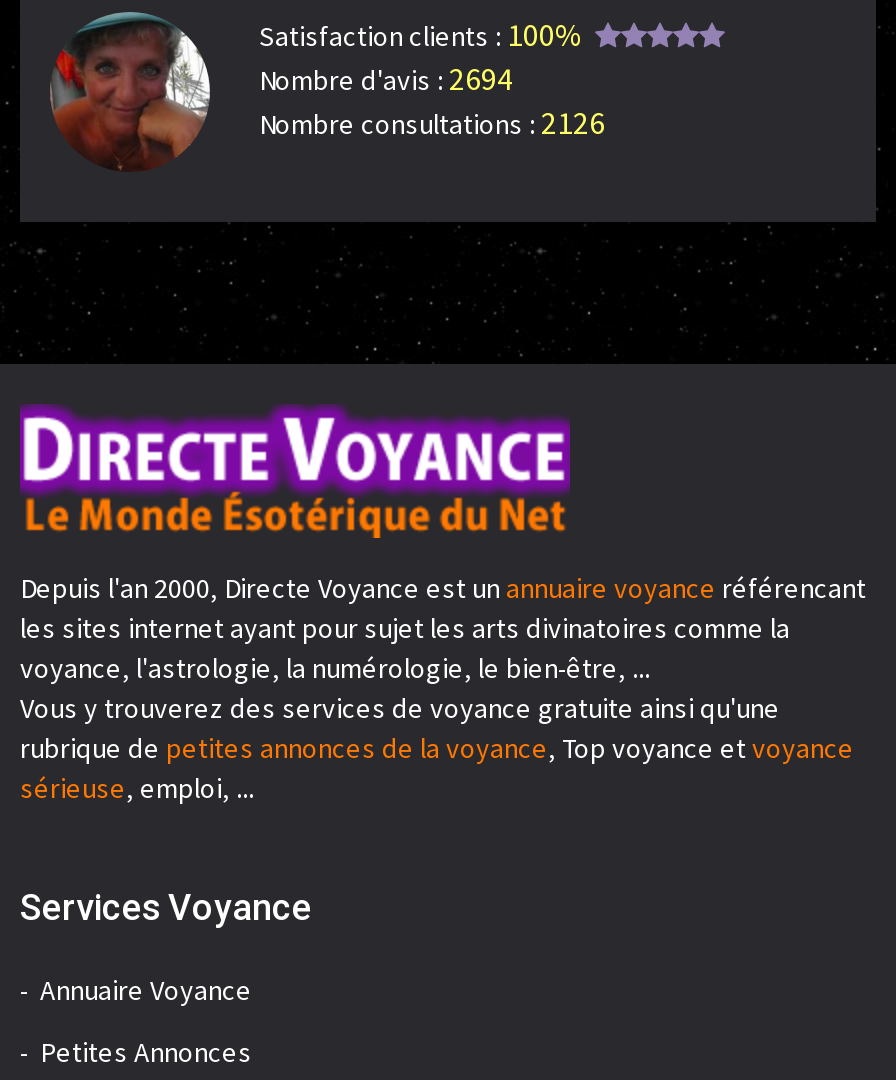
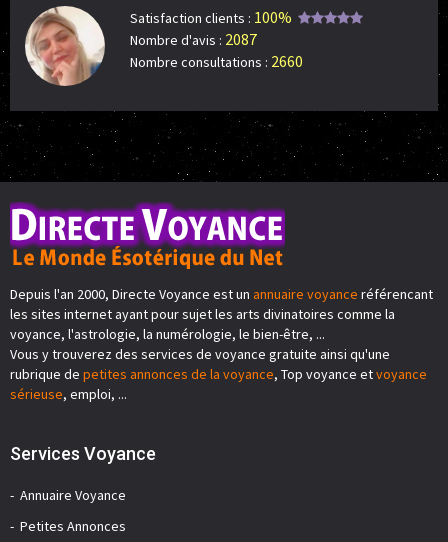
[52,12,513,172] [image] | Nombre d'avis : 2694 -> [25,5,256,87] [image] | Nombre d'avis : 2087
[259,102,605,142] Nombre consultations : 2126 -> [129,51,302,71] Nombre consultations : 2660

